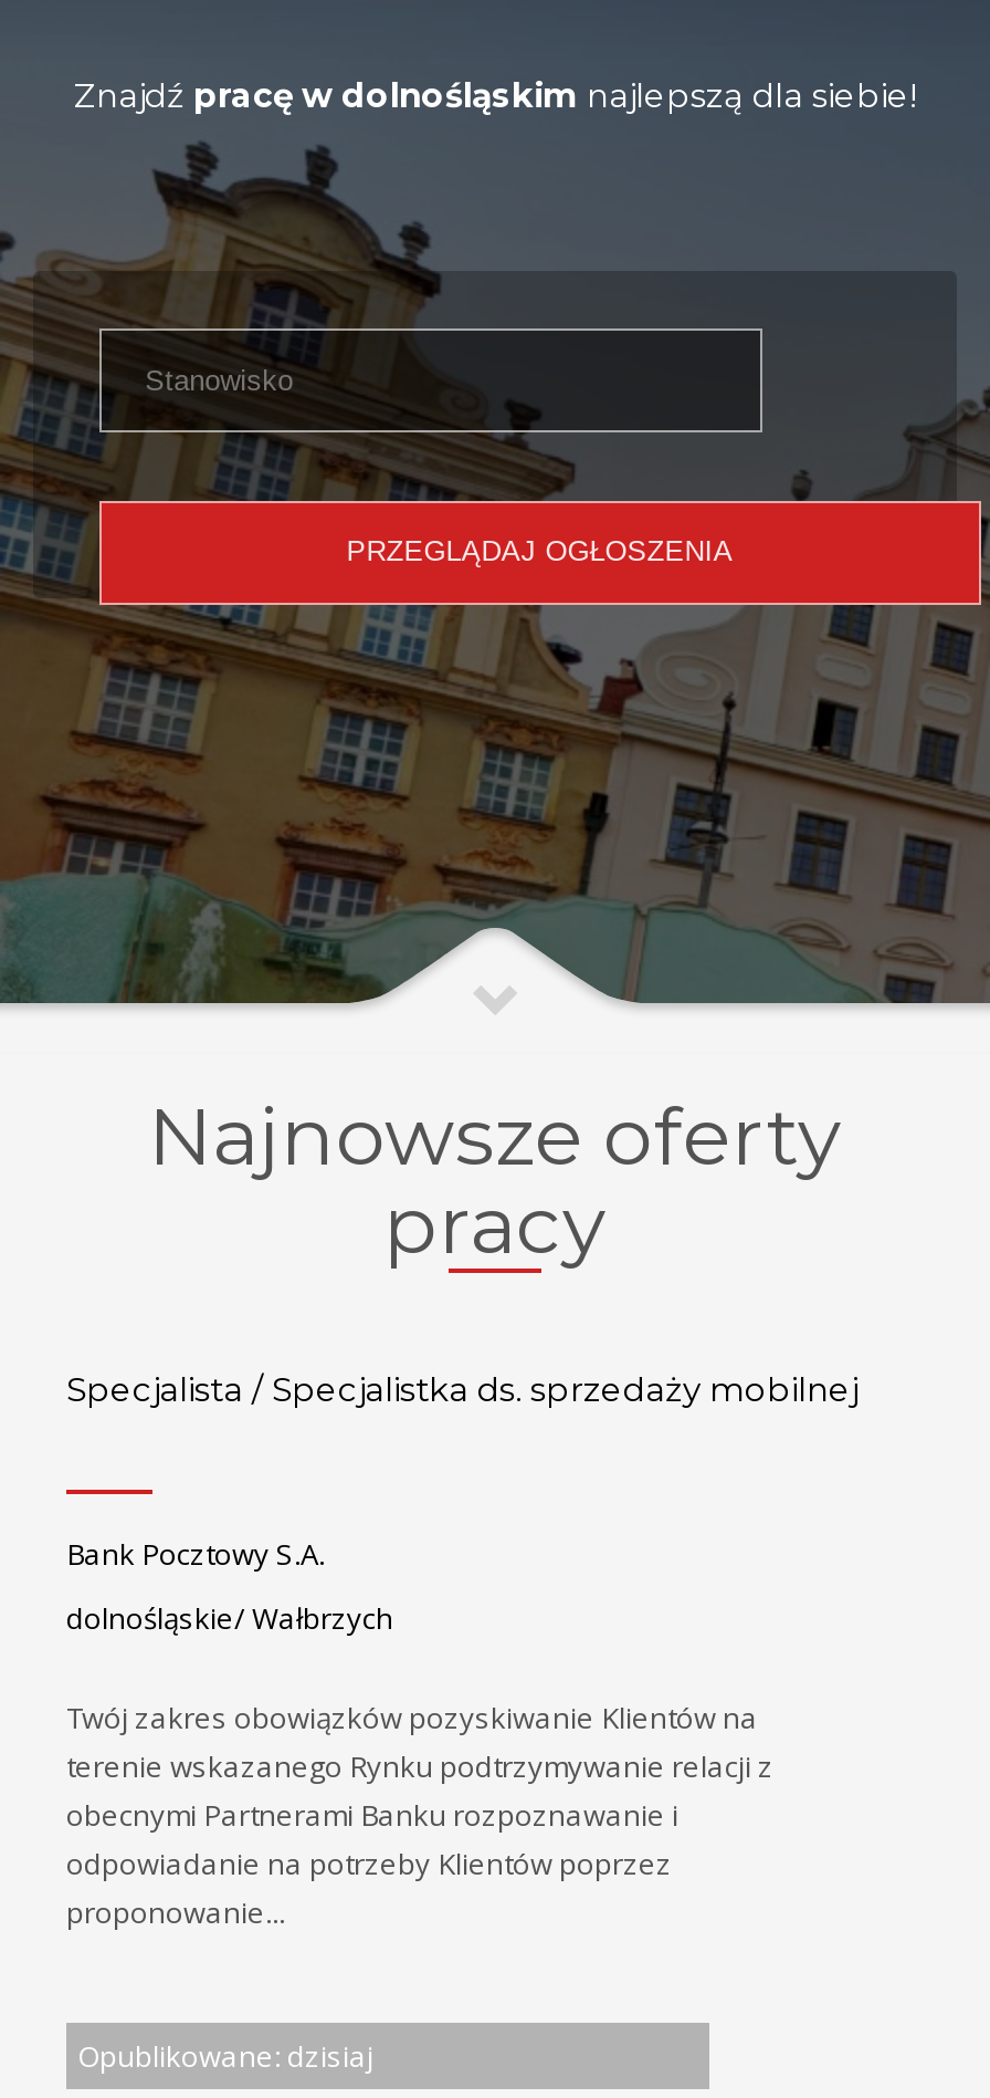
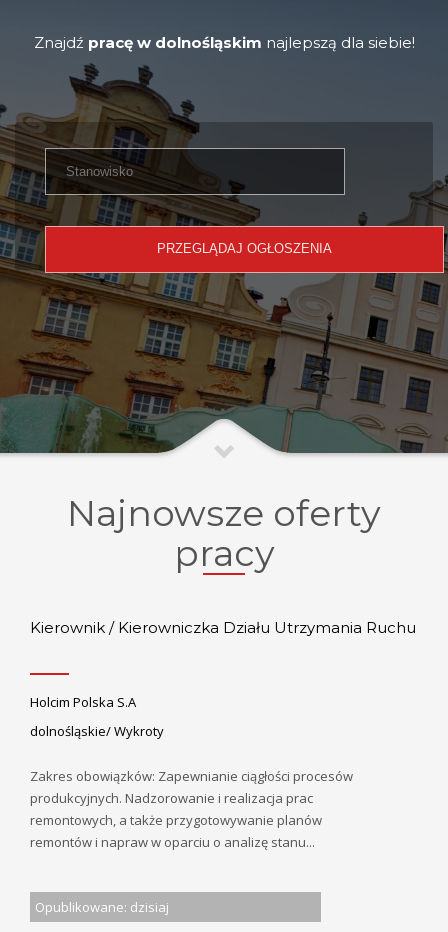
[66,1367,857,1409] Specjalista / Specjalistka ds. sprzedaży mobilnej -> [30,618,416,637] Kierownik / Kierowniczka Działu Utrzymania Ruchu
[66,1534,325,1574] Bank Pocztowy S.A. -> [30,693,136,711] Holcim Polska S.A
[66,1597,393,1637] dolnośląskie/ Wałbrzych -> [30,722,164,740] dolnośląskie/ Wykroty
[66,1697,773,1931] Twój zakres obowiązków pozyskiwanie Klientów na | terenie wskazanego Rynku podtrzymywanie relacji z | obecnymi Partnerami Banku rozpoznawanie i | odpowiadanie na potrzeby Klientów poprzez | proponowanie... -> [30,767,353,851] Zakres obowiązków: Zapewnianie ciągłości procesów | produkcyjnych. Nadzorowanie i realizacja prac | remontowych, a także przygotowywanie planów | remontów i napraw w oparciu o analizę stanu...

